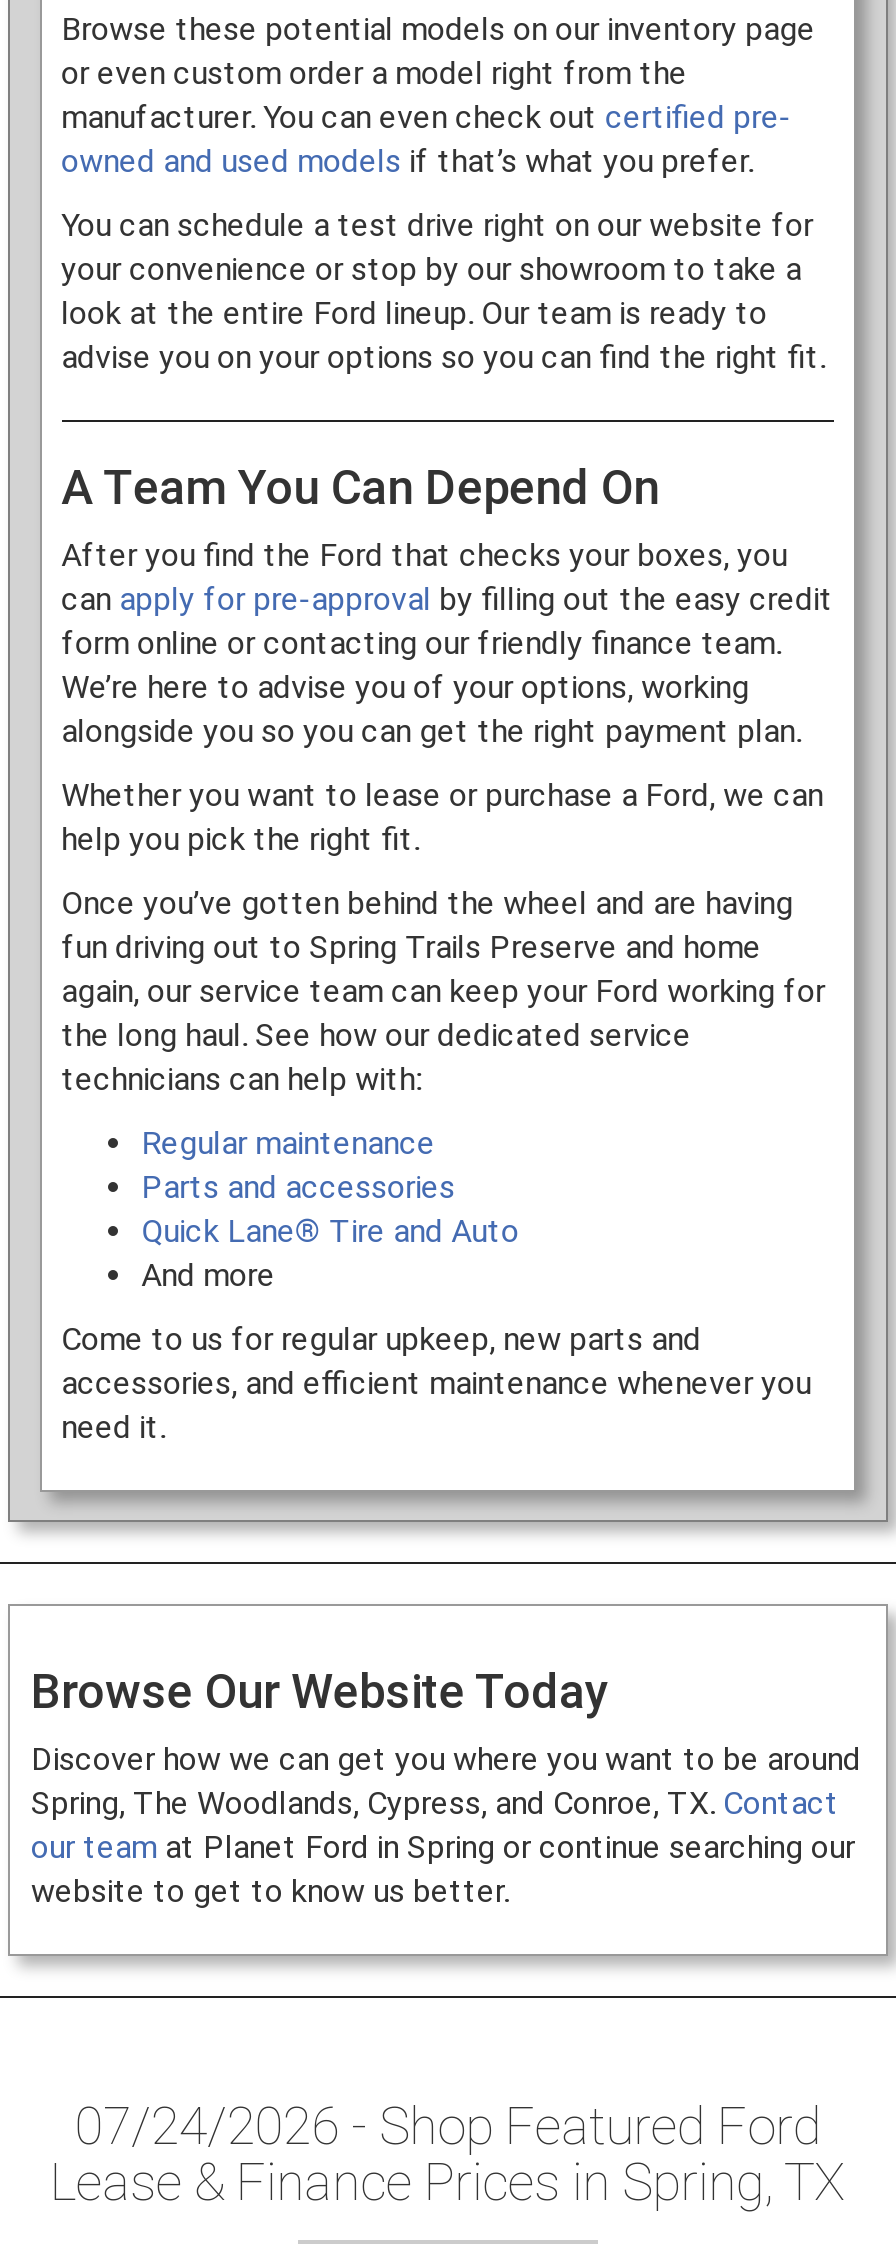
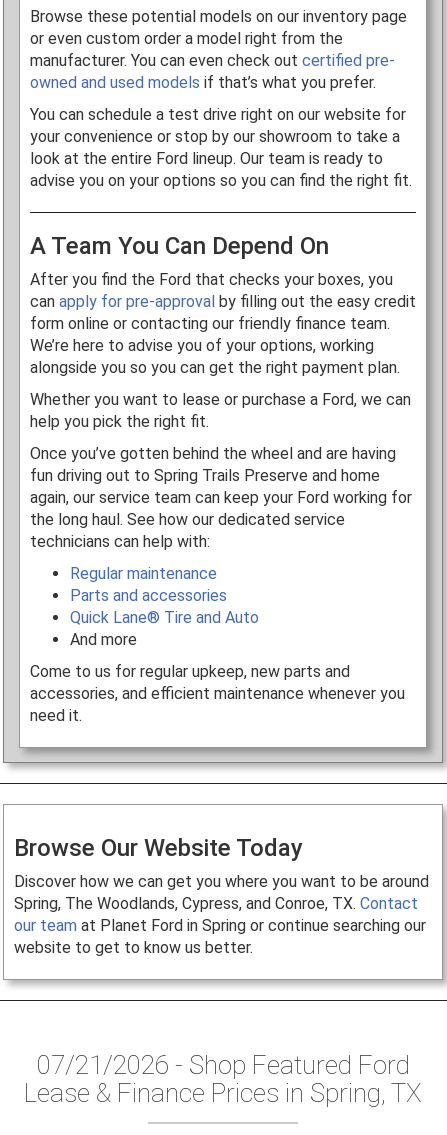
[75,2096,821,2156] 07/24/2026 - Shop Featured Ford -> [36,1050,409,1080] 07/21/2026 - Shop Featured Ford

